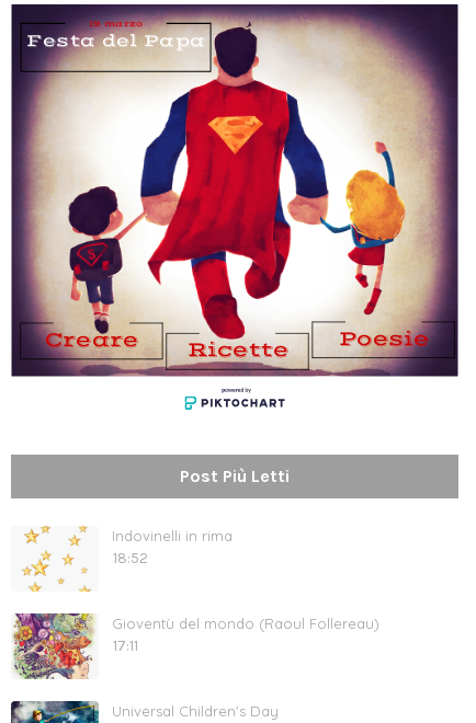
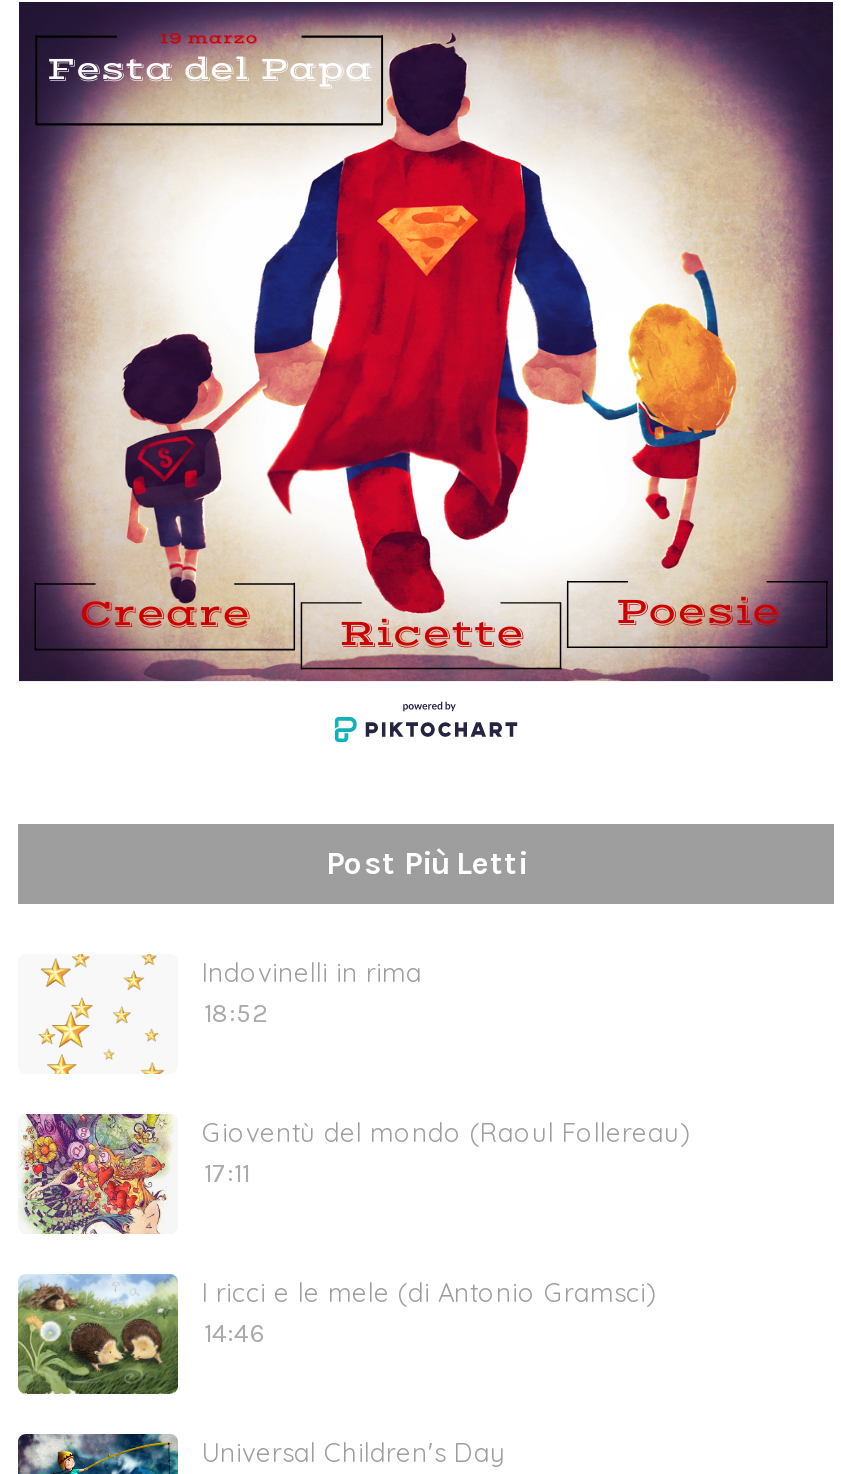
none -> [18,1274,656,1396] [image] | I ricci e le mele (di Antonio Gramsci) | 14:46

